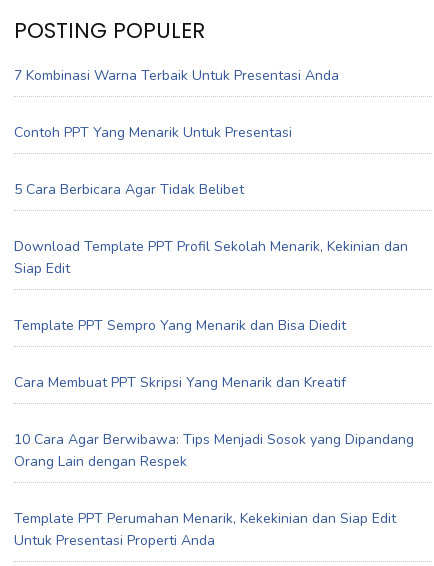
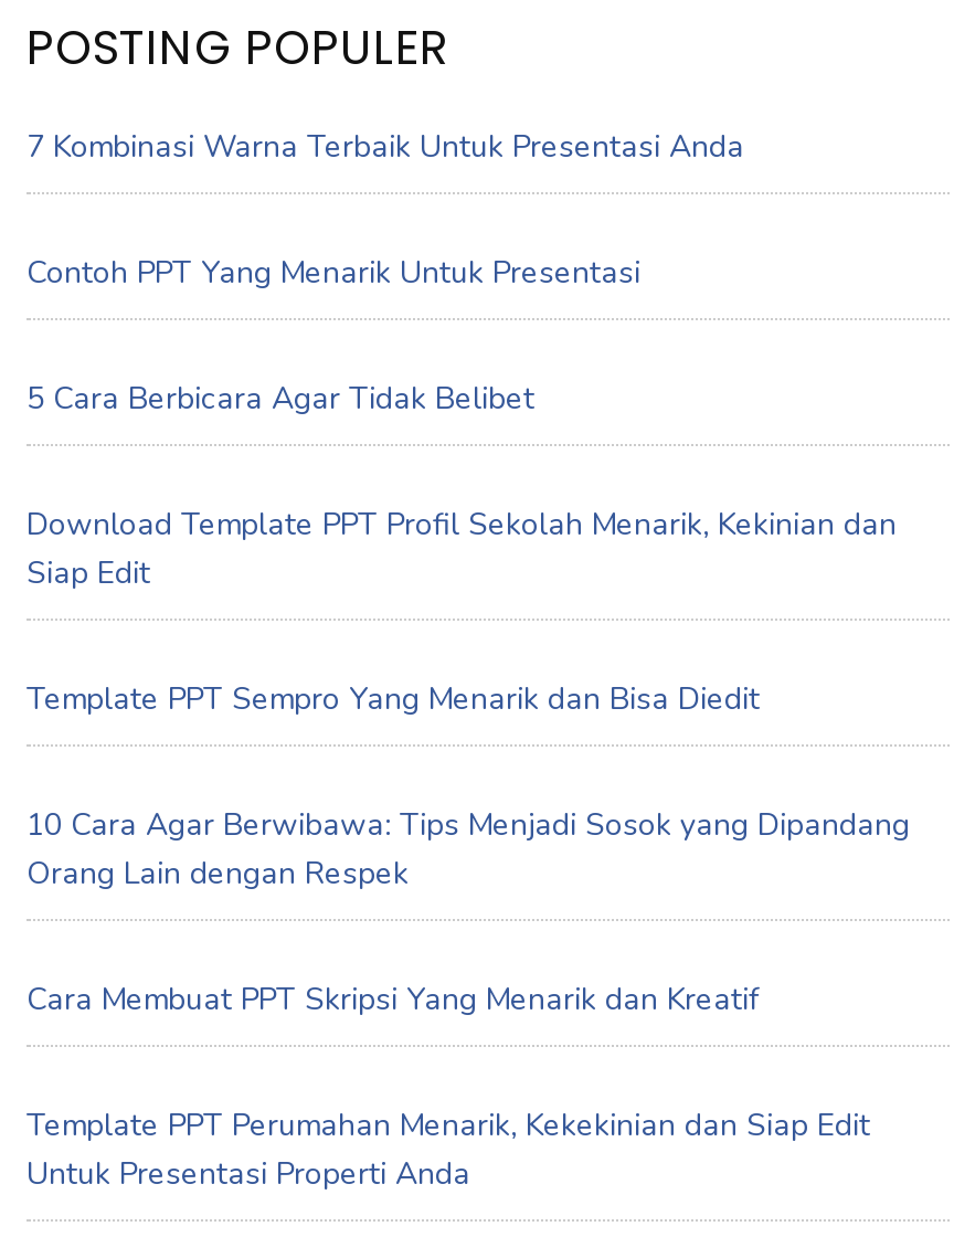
moved [14,372,346,391] -> [26,977,760,1019]: Cara Membuat PPT Skripsi Yang Menarik dan Kreatif
moved [14,429,414,470] -> [26,803,910,894]: 10 Cara Agar Berwibawa: Tips Menjadi Sosok yang Dipandang | Orang Lain dengan Respek

